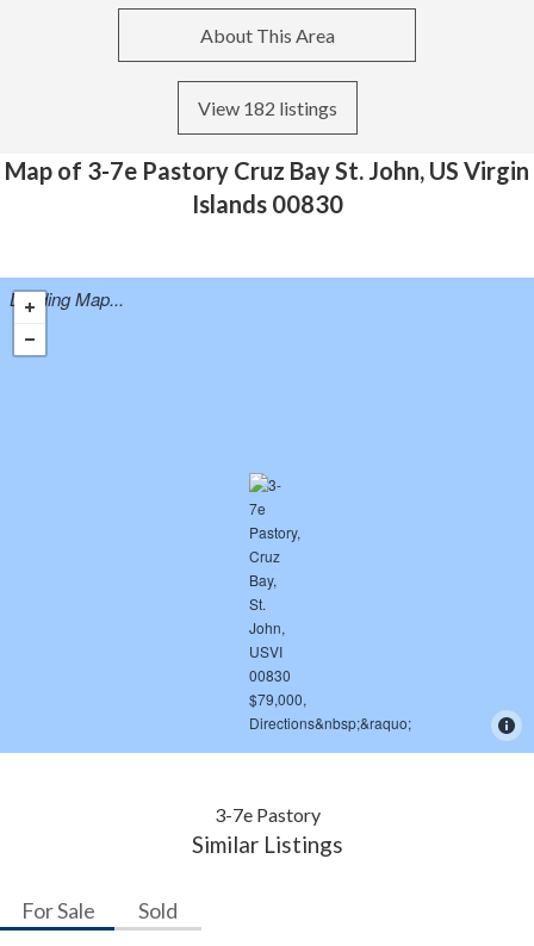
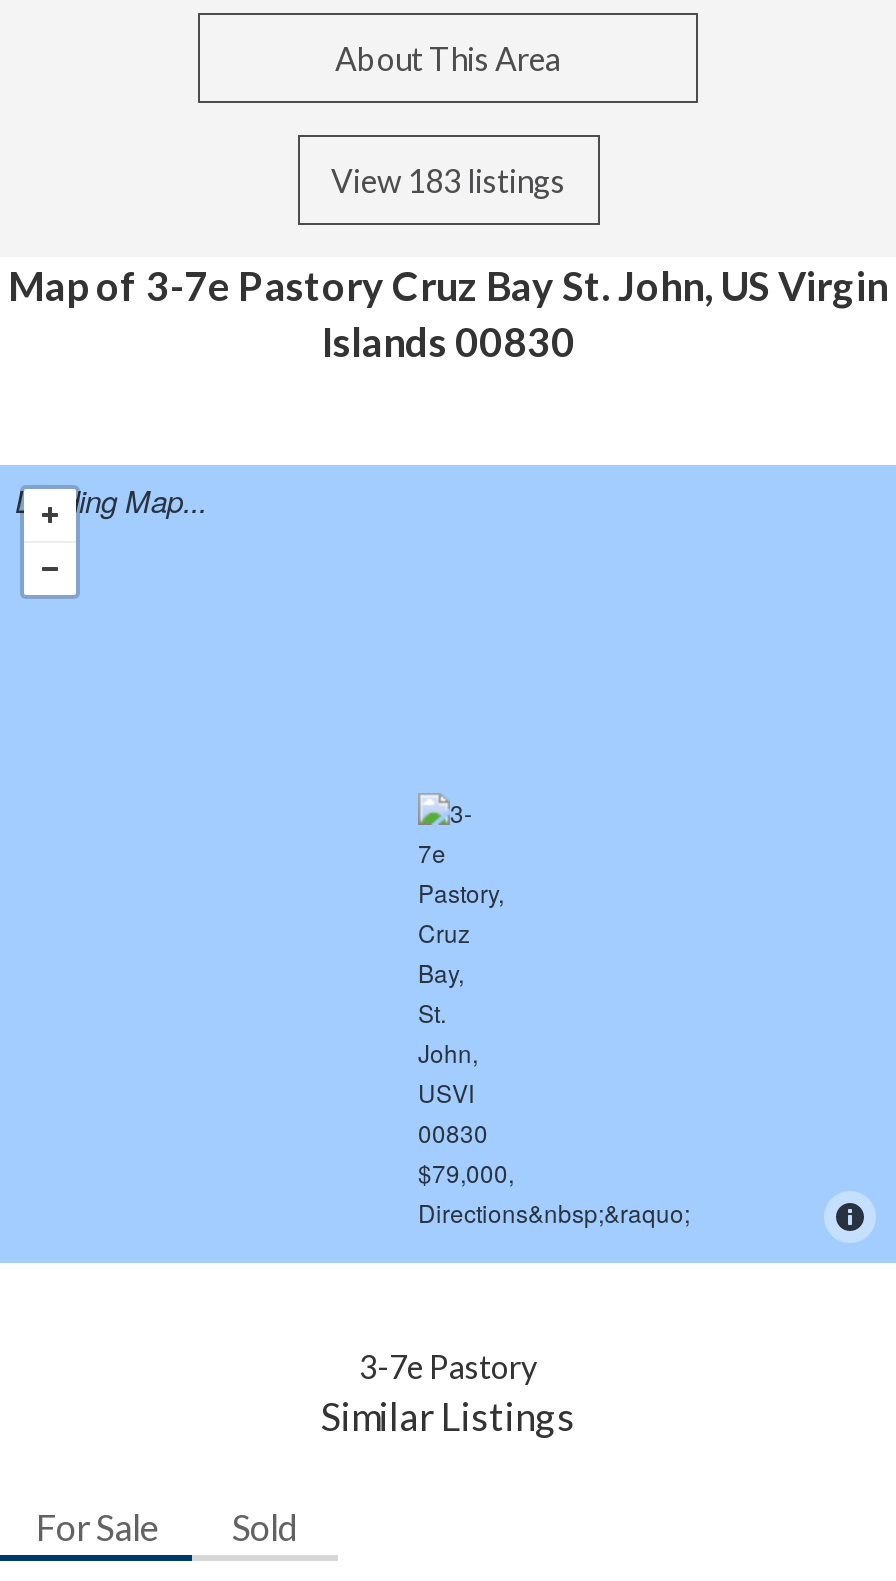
[197,96,337,119] View 182 listings -> [331,161,565,199] View 183 listings

